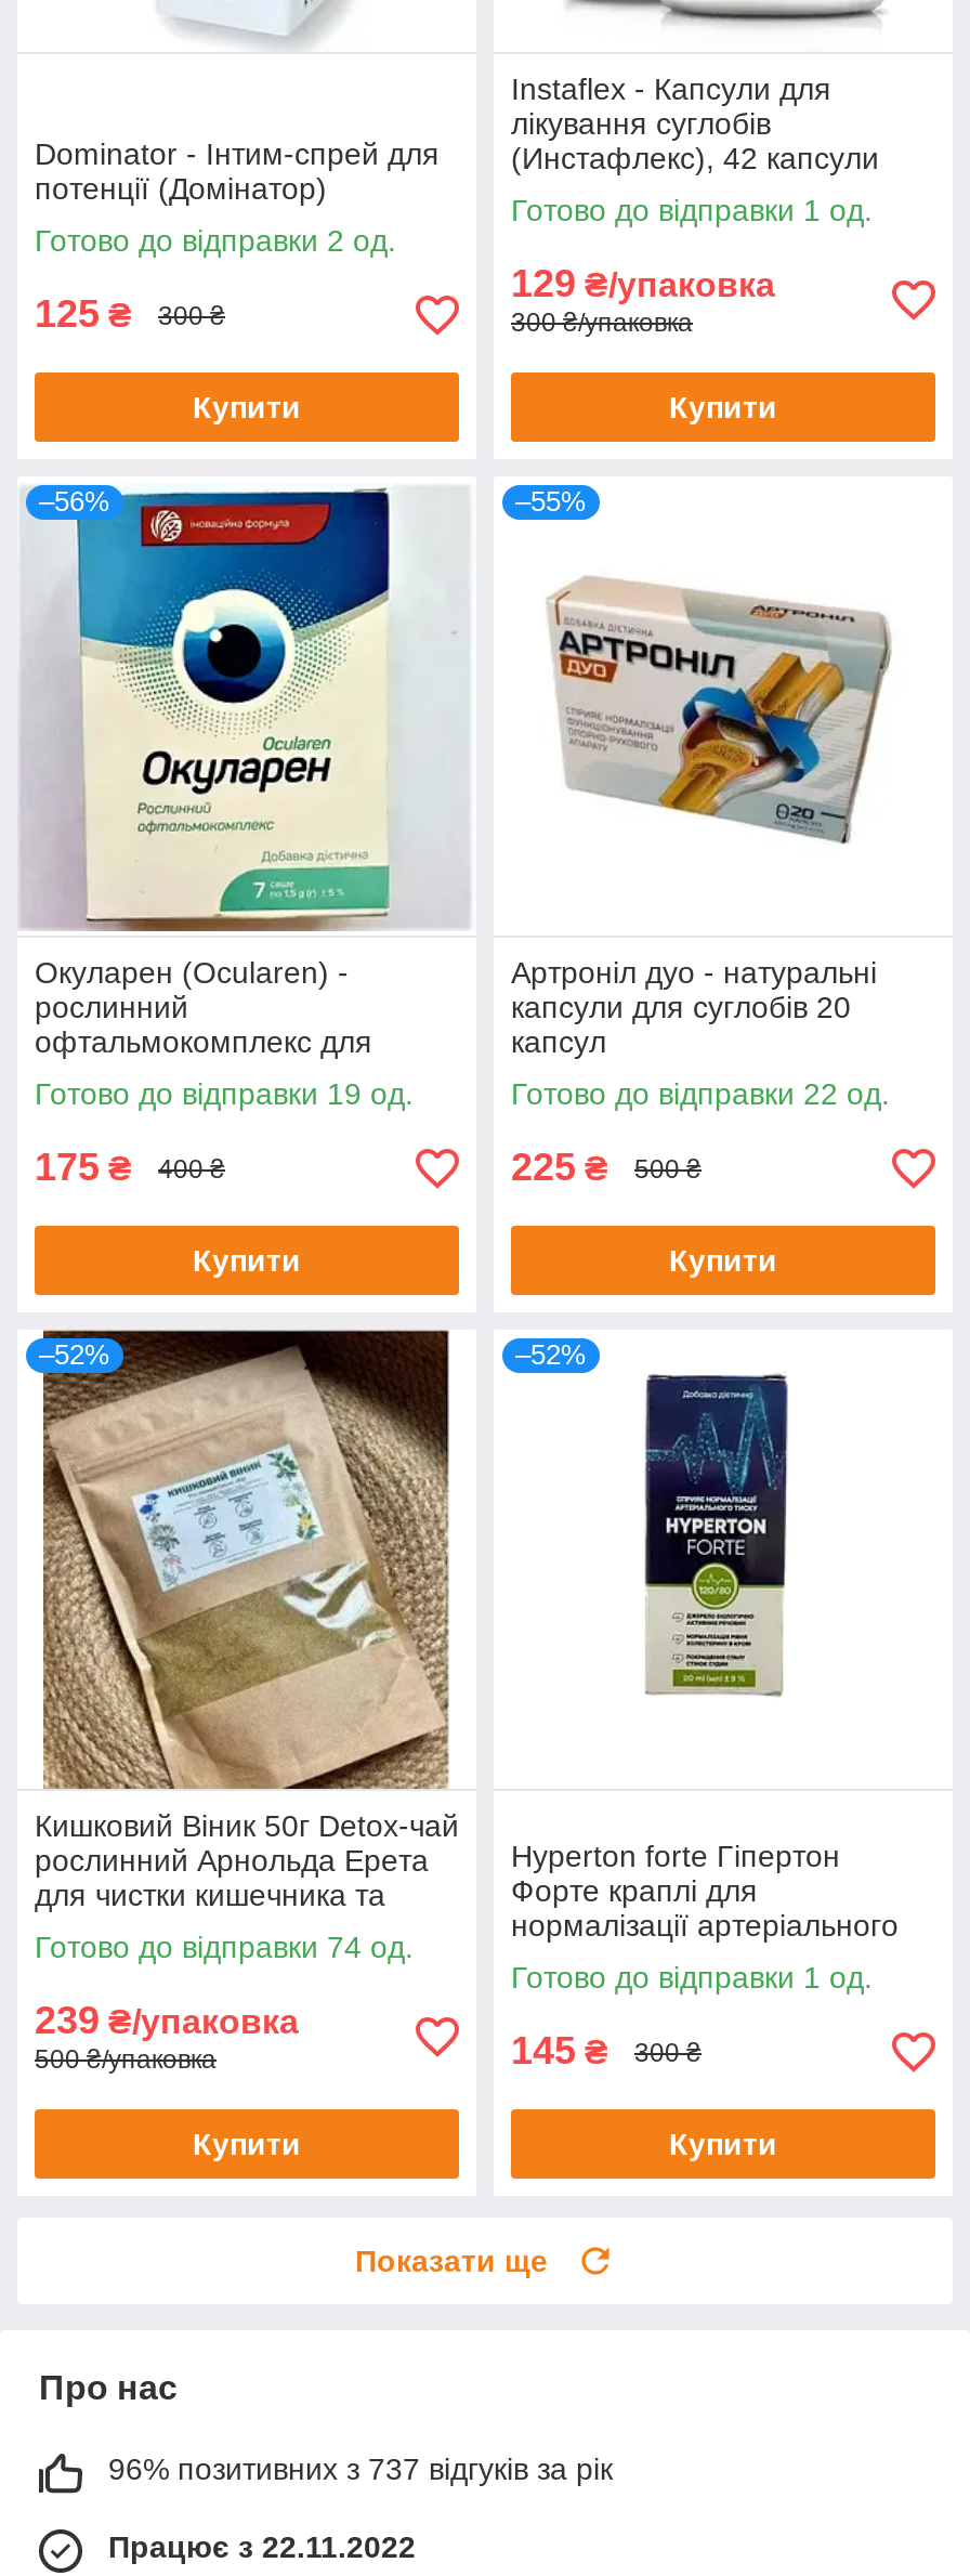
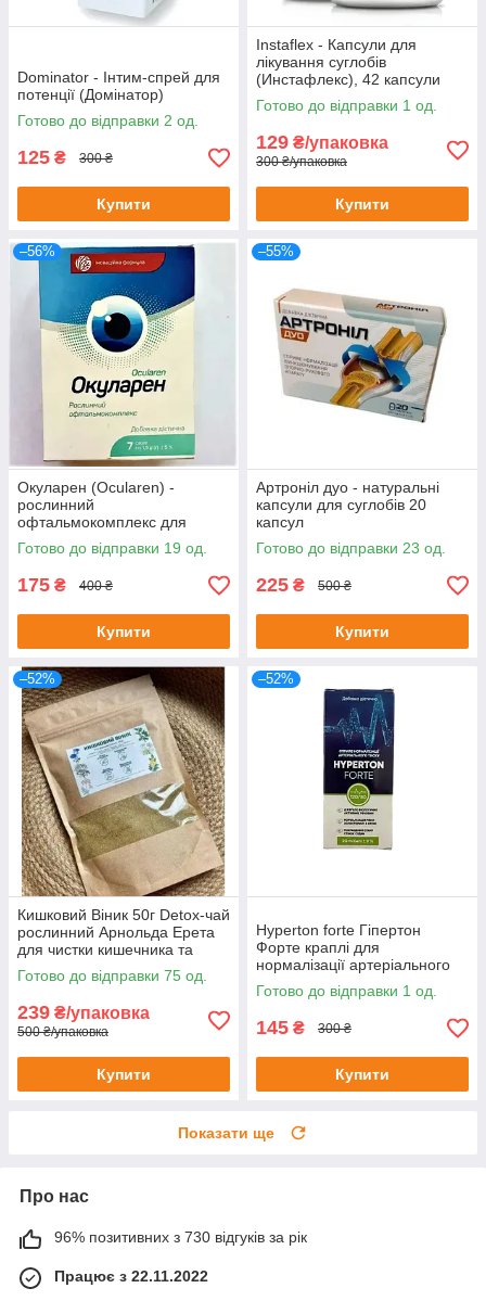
[511,1077,890,1112] Готово до відправки 22 од. -> [256,540,446,557] Готово до відправки 23 од.
[35,1931,414,1965] Готово до відправки 74 од. -> [17,967,207,985] Готово до відправки 75 од.
[108,2453,613,2487] 96% позитивних з 737 відгуків за рік -> [54,1229,307,1246] 96% позитивних з 730 відгуків за рік

